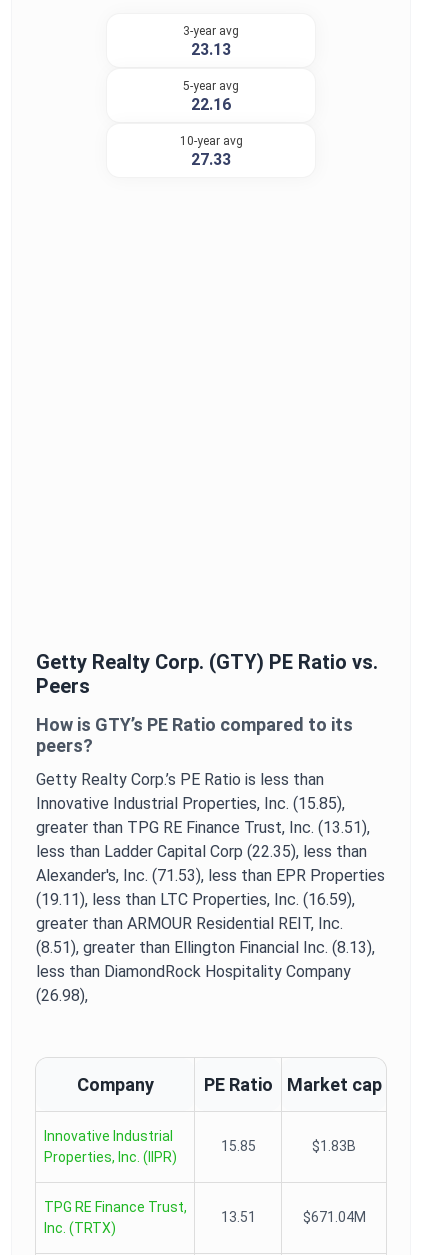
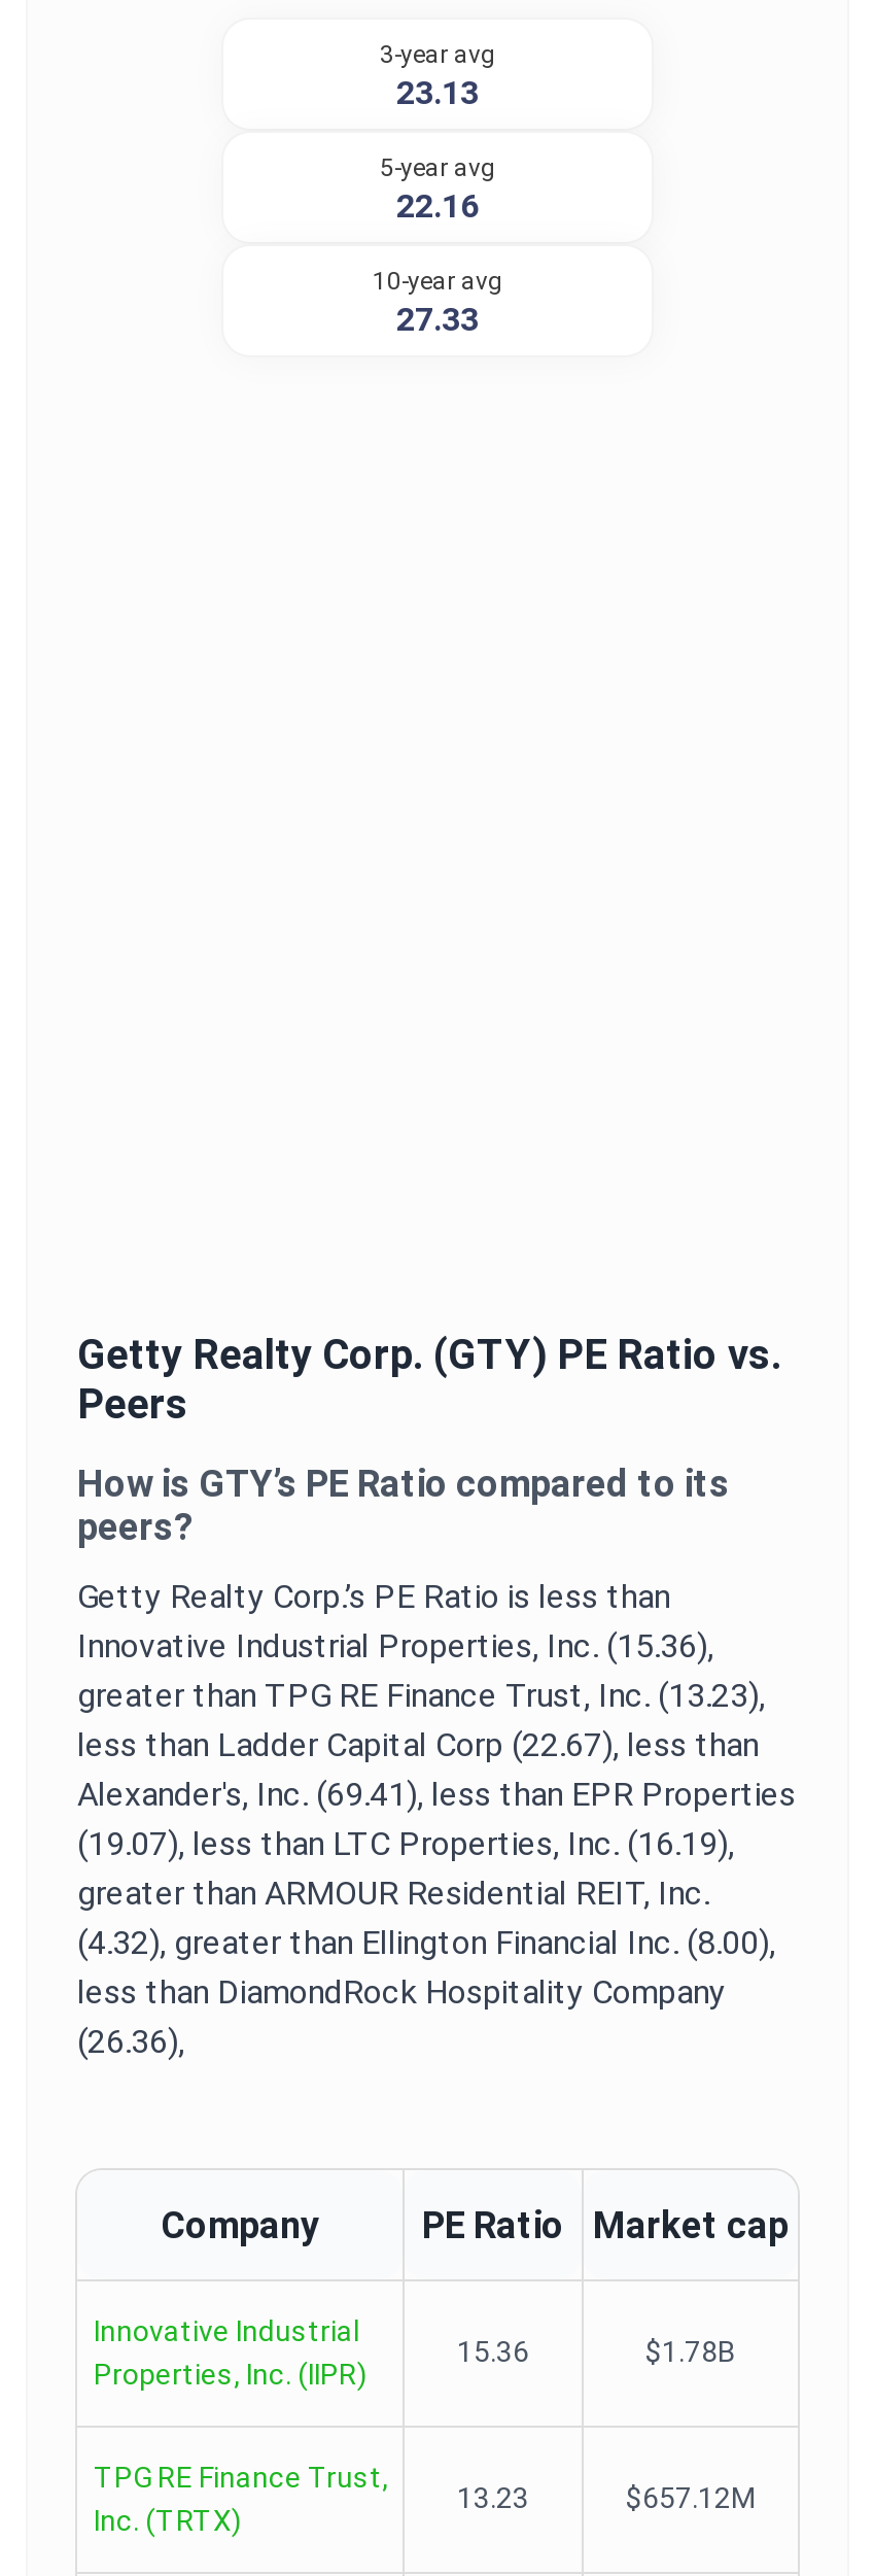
[36,794,345,813] Innovative Industrial Properties, Inc. (15.85), -> [77,1626,713,1665] Innovative Industrial Properties, Inc. (15.36),
[36,818,370,837] greater than TPG RE Finance Trust, Inc. (13.51), -> [77,1676,765,1715] greater than TPG RE Finance Trust, Inc. (13.23),
[36,842,367,861] less than Ladder Capital Corp (22.35), less than -> [77,1725,759,1764] less than Ladder Capital Corp (22.67), less than
[36,866,385,885] Alexander's, Inc. (71.53), less than EPR Properties -> [77,1775,796,1814] Alexander's, Inc. (69.41), less than EPR Properties
[36,890,355,909] (19.11), less than LTC Properties, Inc. (16.59), -> [77,1824,734,1863] (19.07), less than LTC Properties, Inc. (16.19),
[36,938,375,957] (8.51), greater than Ellington Financial Inc. (8.13), -> [77,1923,775,1962] (4.32), greater than Ellington Financial Inc. (8.00),
[36,986,88,1005] (26.98), -> [77,2022,184,2061] (26.36),
[220,1138,356,1154] 15.85 | $1.83B -> [457,2335,736,2368] 15.36 | $1.78B
[220,1209,365,1225] 13.51 | $671.04M -> [457,2481,756,2514] 13.23 | $657.12M

